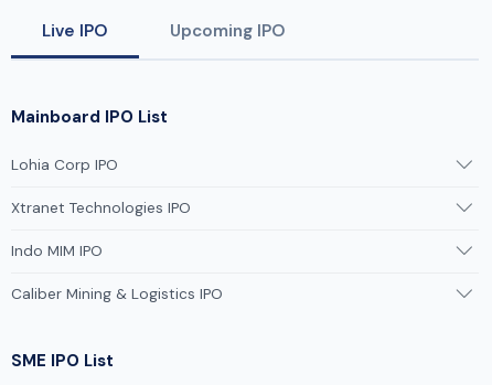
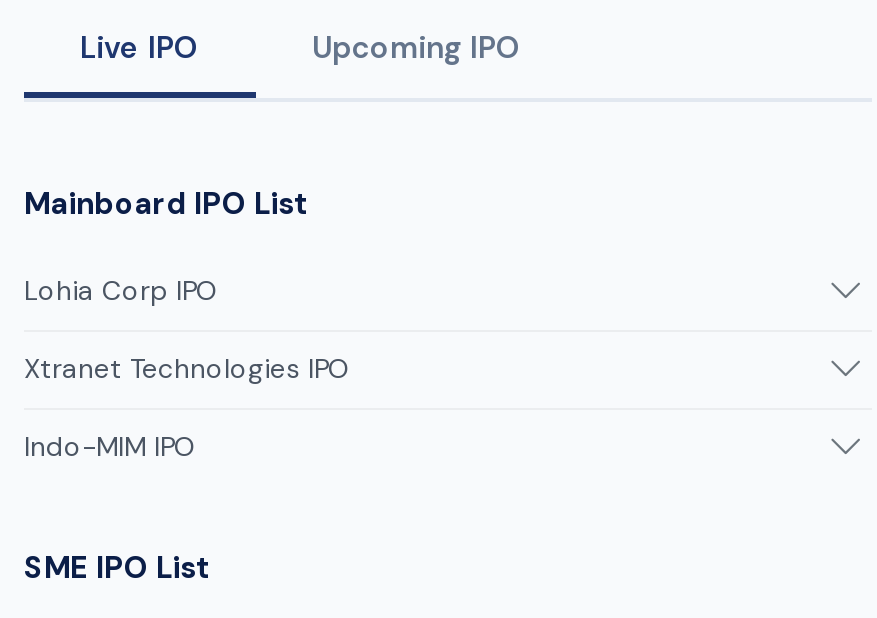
[11,241,223,303] Indo MIM IPO | Caliber Mining & Logistics IPO -> [24,429,196,463] Indo-MIM IPO

